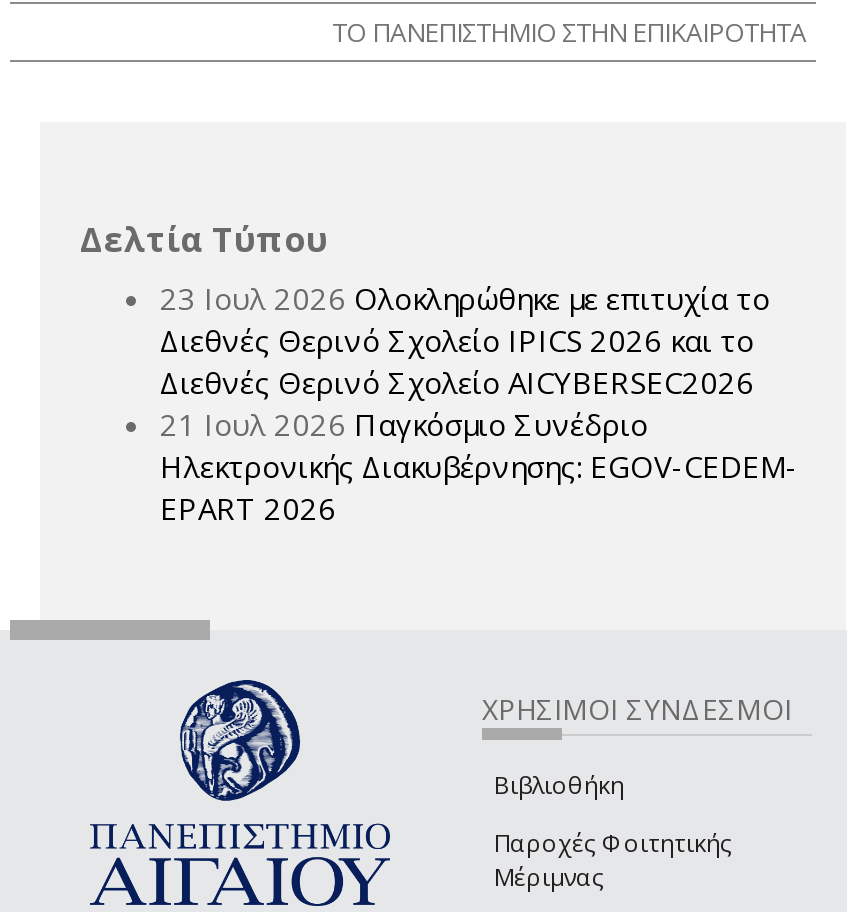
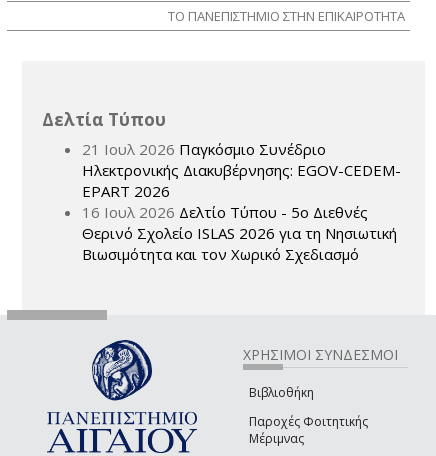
[160,277,770,401] 23 Ιουλ 2026 Ολοκληρώθηκε με επιτυχία το | Διεθνές Θερινό Σχολείο IPICS 2026 και το | Διεθνές Θερινό Σχολείο AICYBERSEC2026 -> none
moved [160,403,798,527] -> [82,138,401,200]: 21 Ιουλ 2026 Παγκόσμιο Συνέδριο | Ηλεκτρονικής Διακυβέρνησης: EGOV-CEDEM- | EPART 2026
none -> [82,201,397,263] 16 Ιουλ 2026 Δελτίο Τύπου - 5ο Διεθνές | Θερινό Σχολείο ISLAS 2026 για τη Νησιωτική | Βιωσιμότητα και τον Χωρικό Σχεδιασμό

